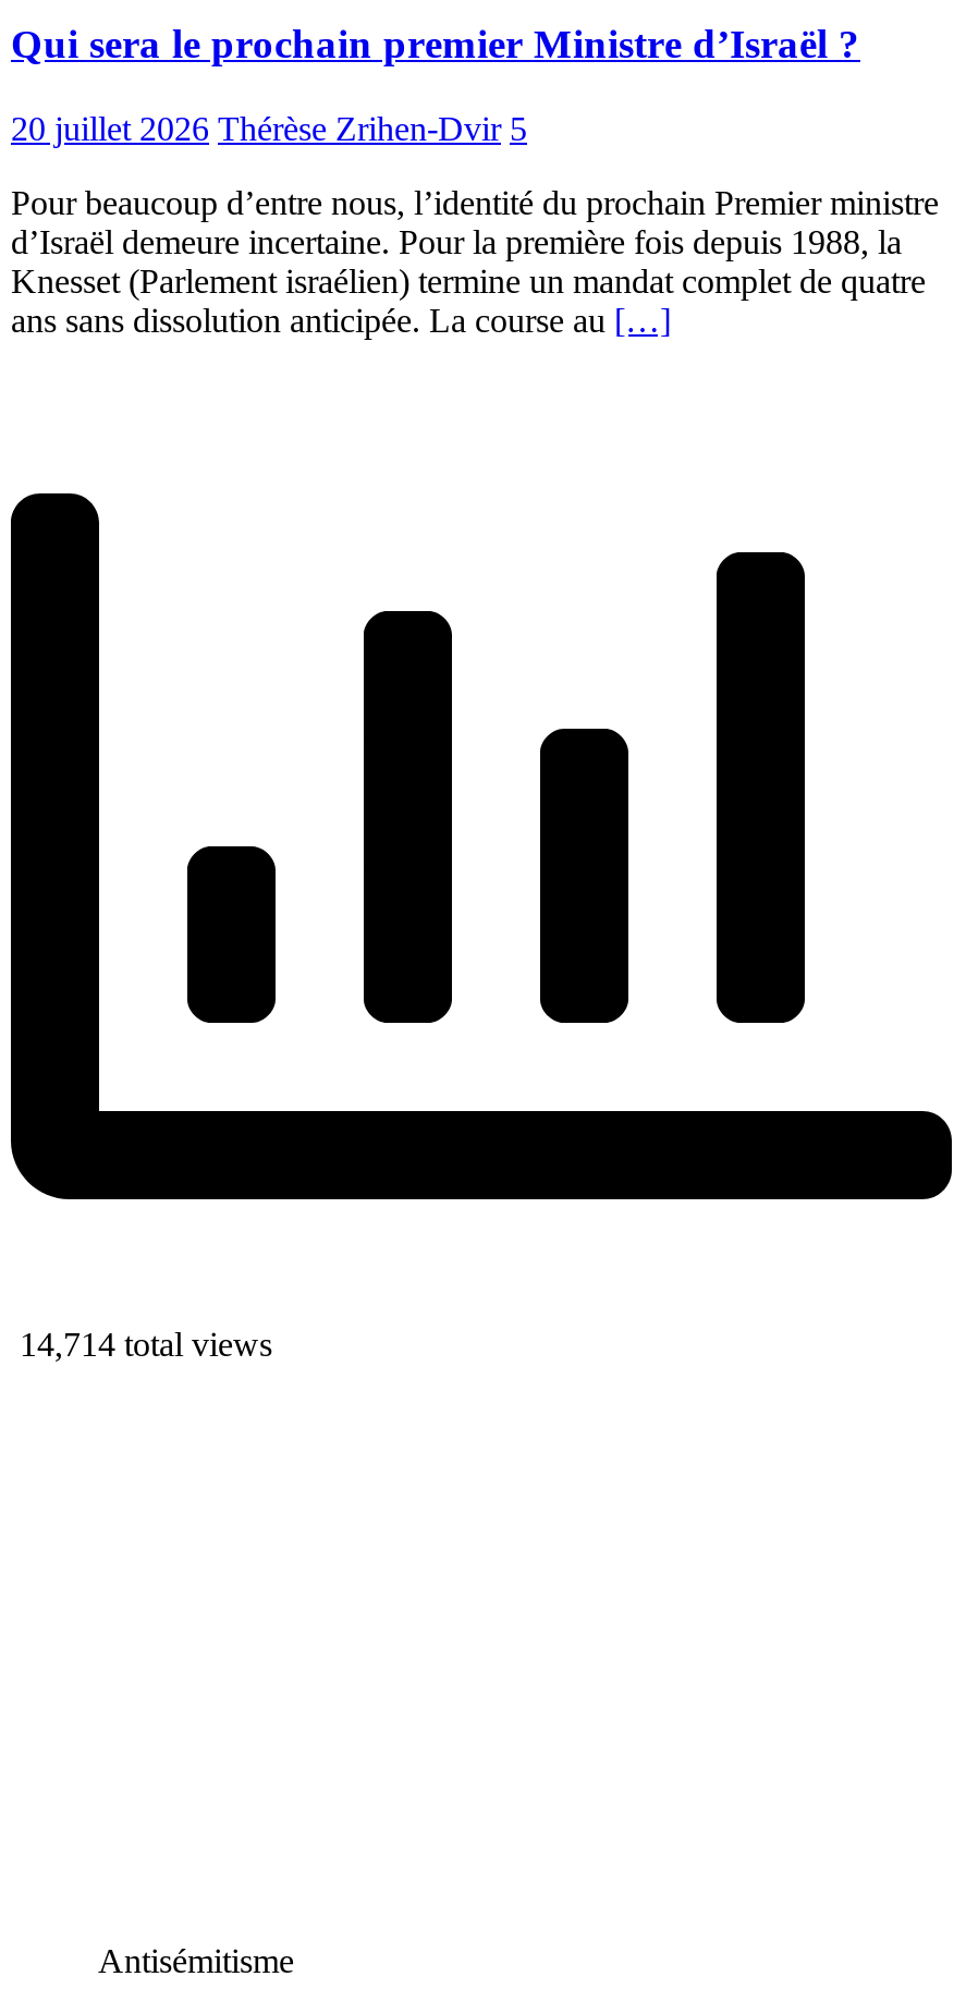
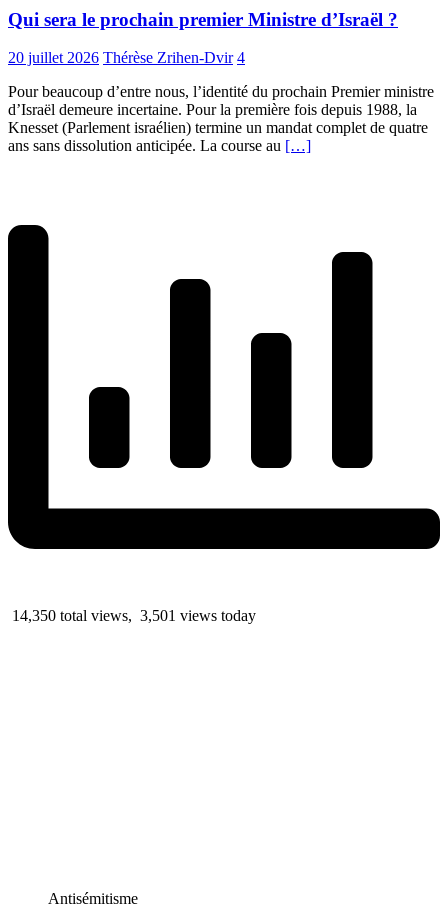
[11,111,527,148] 20 juillet 2026 Thérèse Zrihen-Dvir 5 -> [8,49,245,66] 20 juillet 2026 Thérèse Zrihen-Dvir 4
[11,1326,272,1363] 14,714 total views -> [8,607,256,624] 14,350 total views, 3,501 views today

